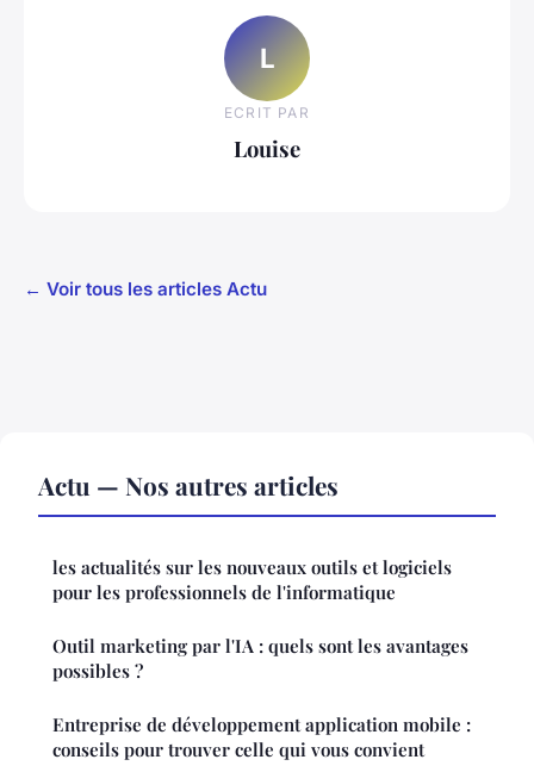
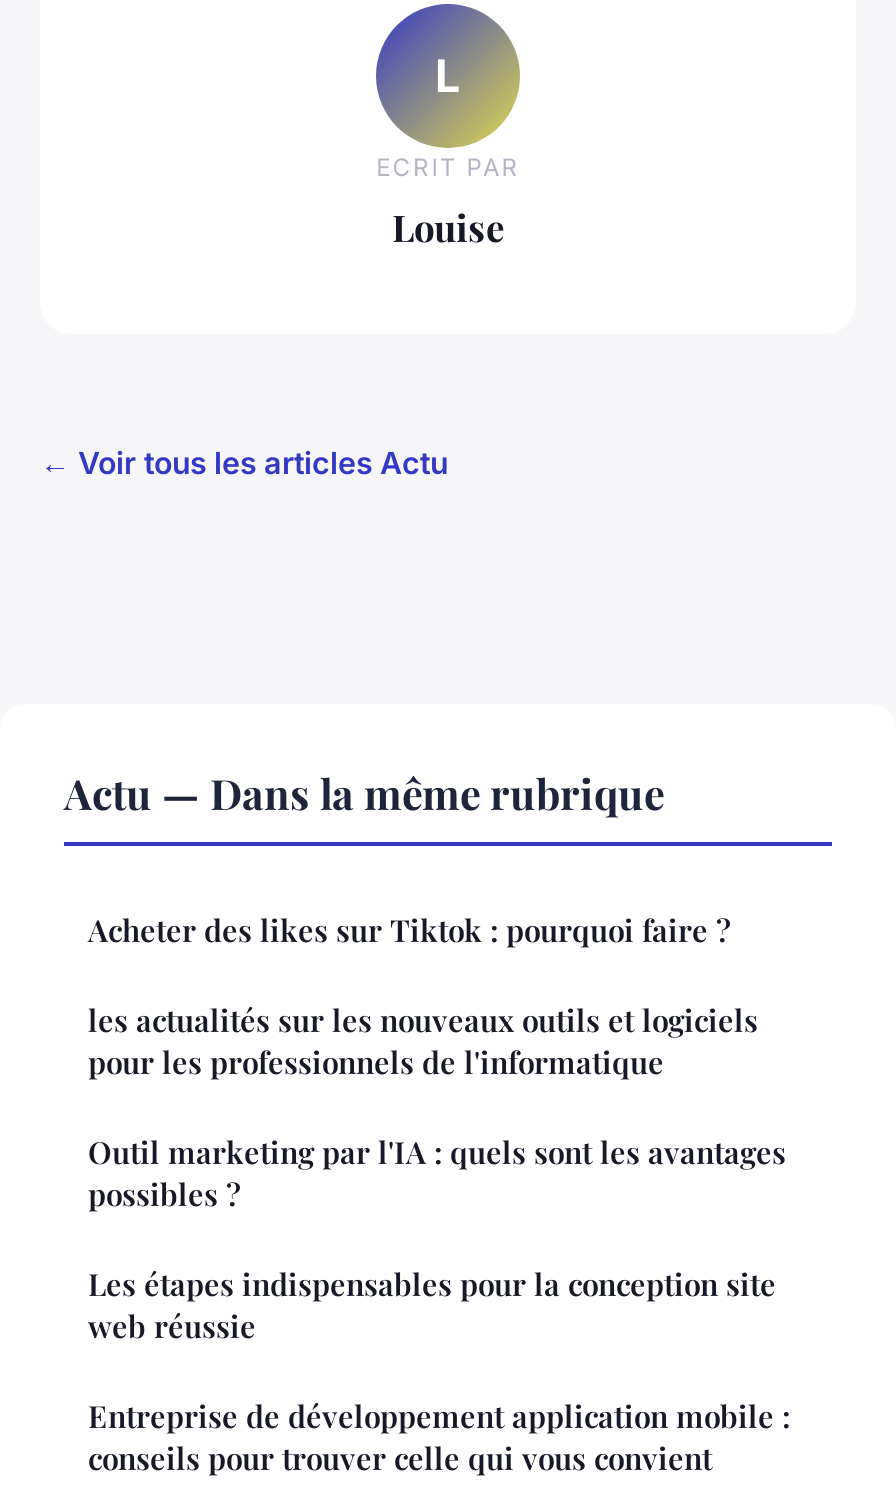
[38,468,339,502] Actu — Nos autres articles -> [64,764,730,950] Actu — Dans la même rubrique | Acheter des likes sur Tiktok : pourquoi faire ?
none -> [88,1264,776,1346] Les étapes indispensables pour la conception site | web réussie

